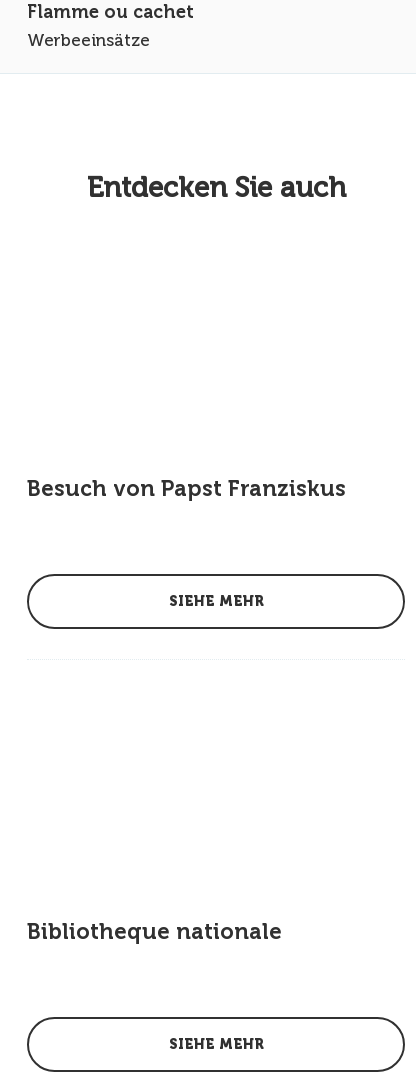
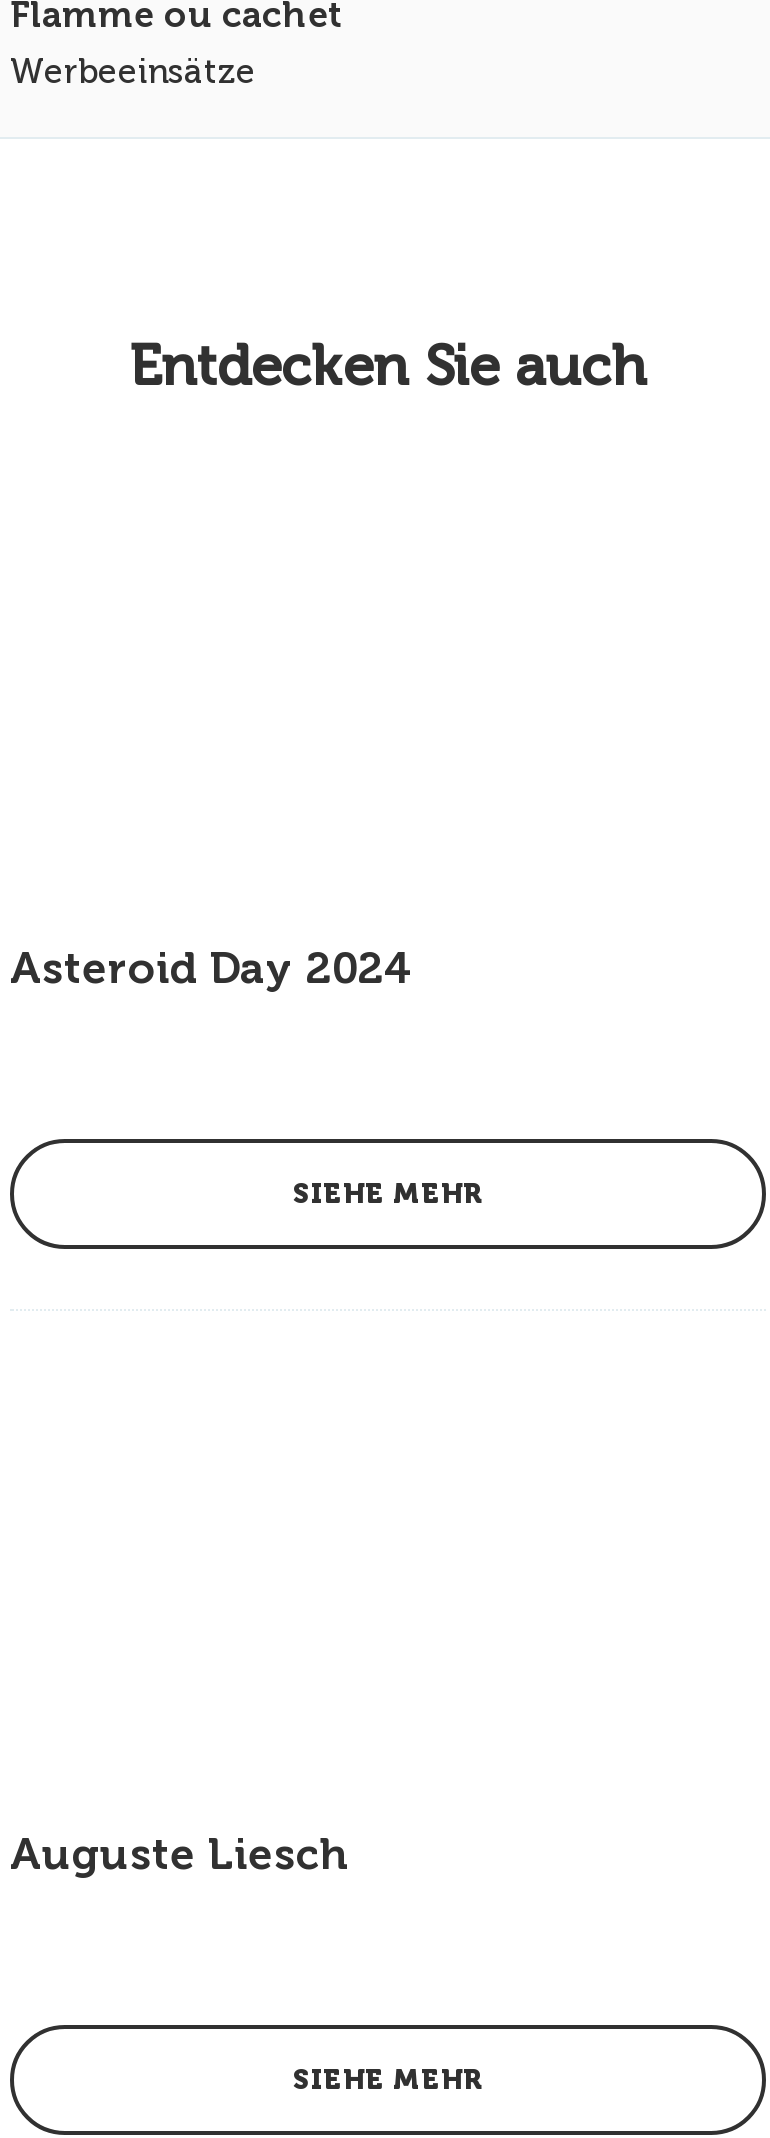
[27,475,346,502] Besuch von Papst Franziskus -> [10,940,412,994] Asteroid Day 2024
[27,918,282,945] Bibliotheque nationale -> [10,1826,350,1880] Auguste Liesch

